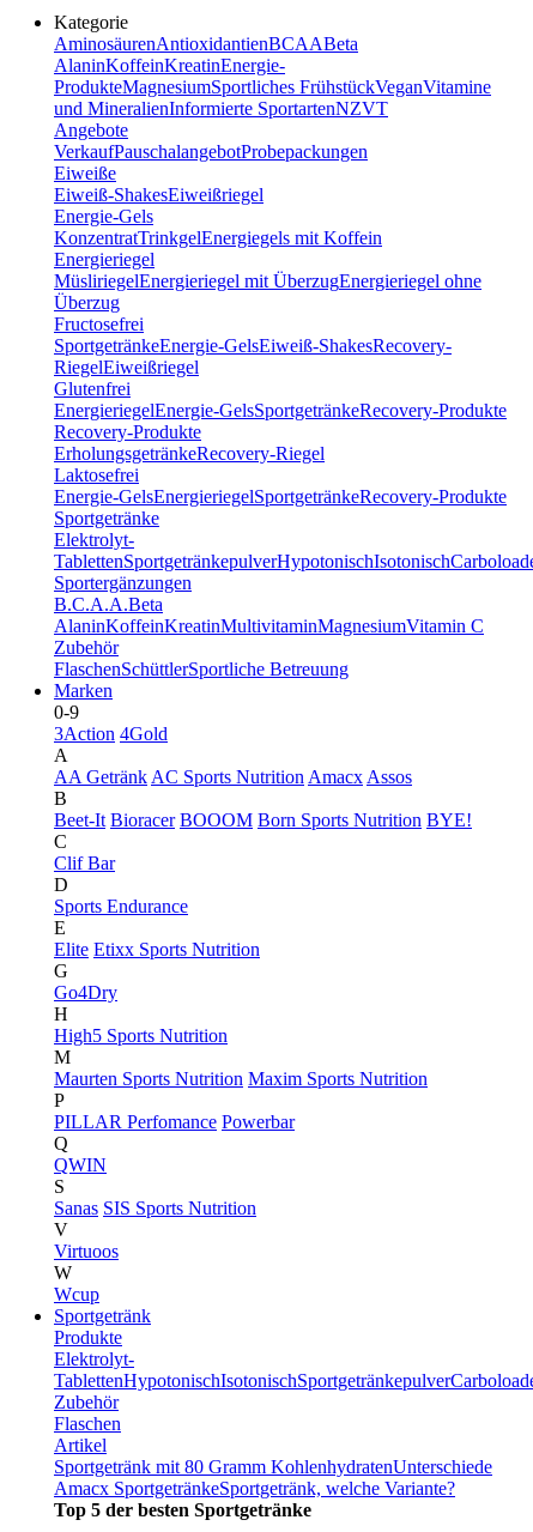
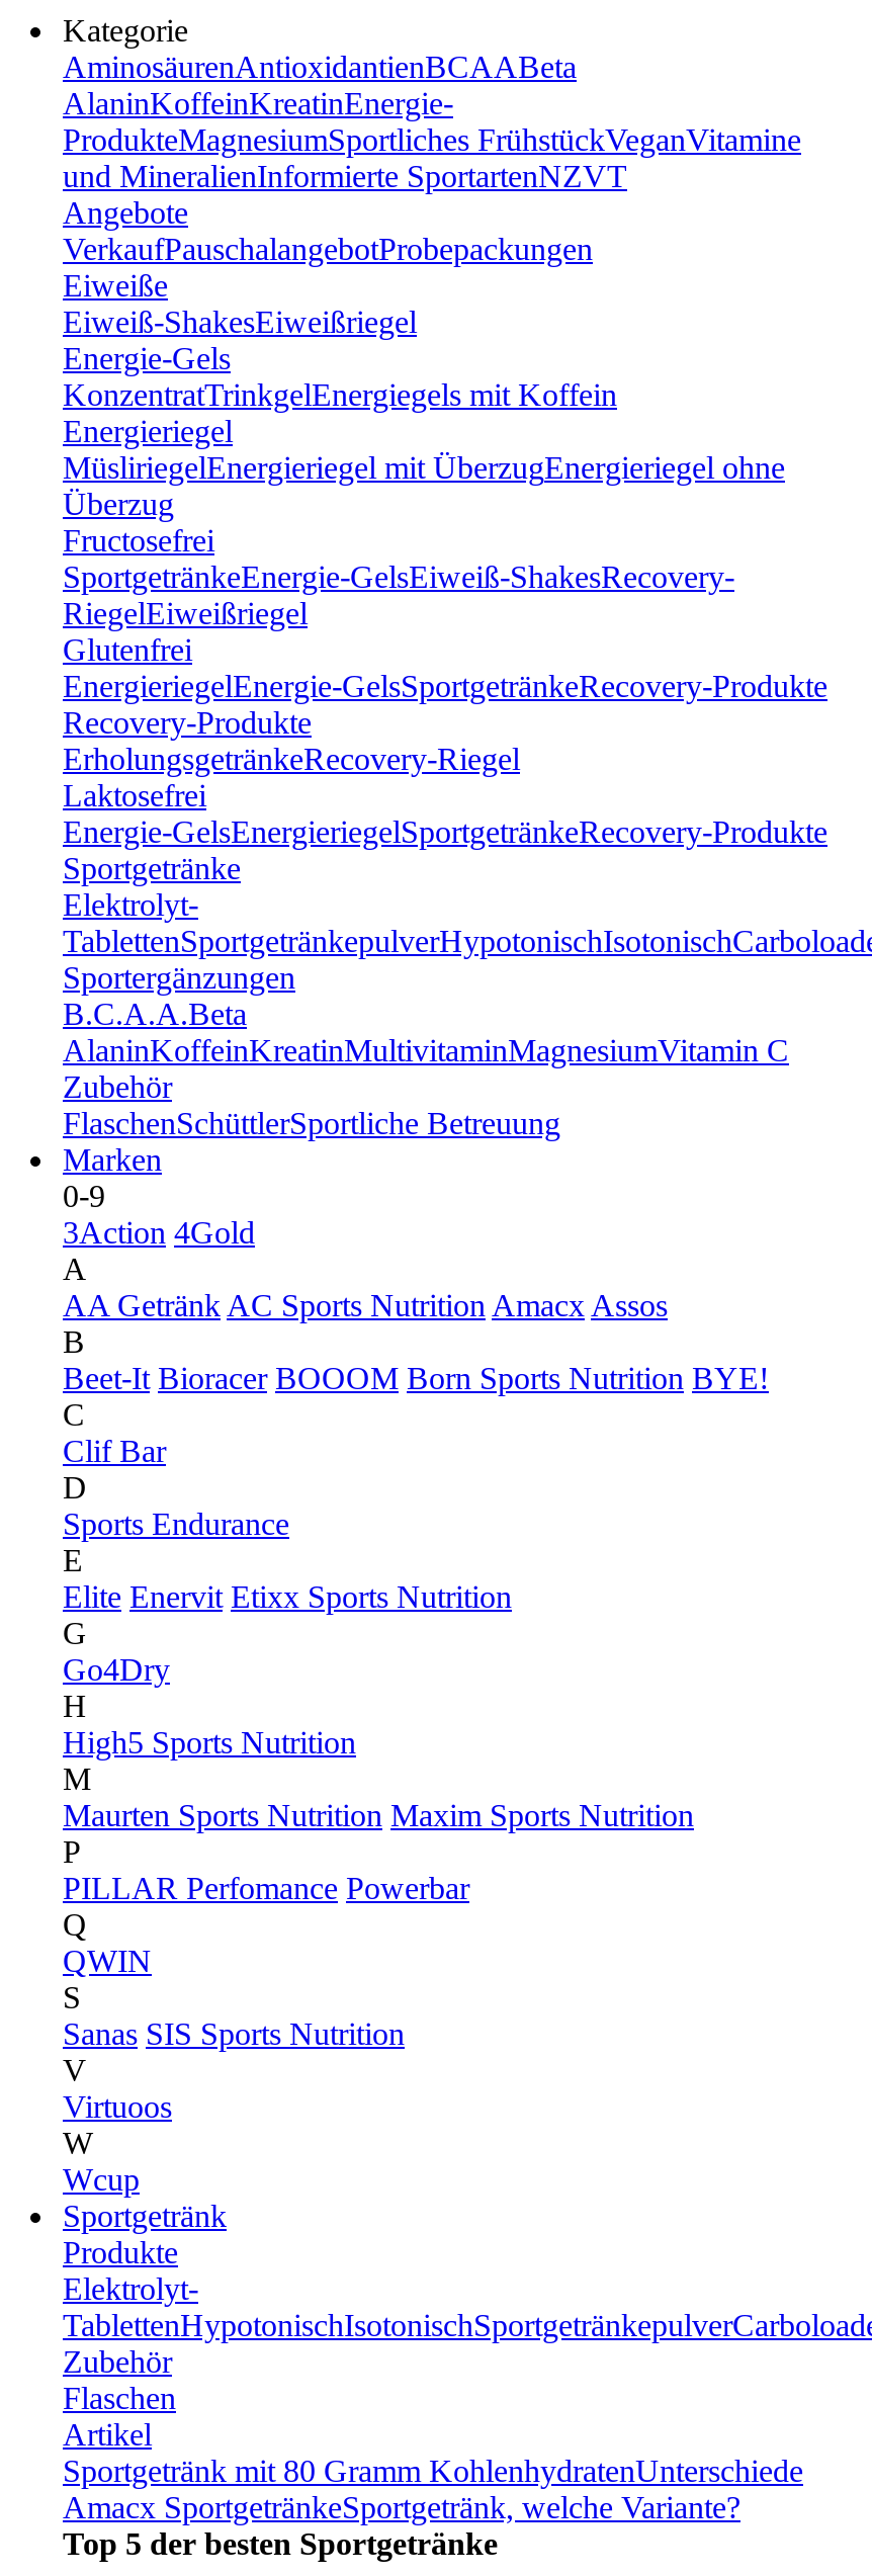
[54,939,260,959] Elite Etixx Sports Nutrition -> [63,1579,512,1614] Elite Enervit Etixx Sports Nutrition

